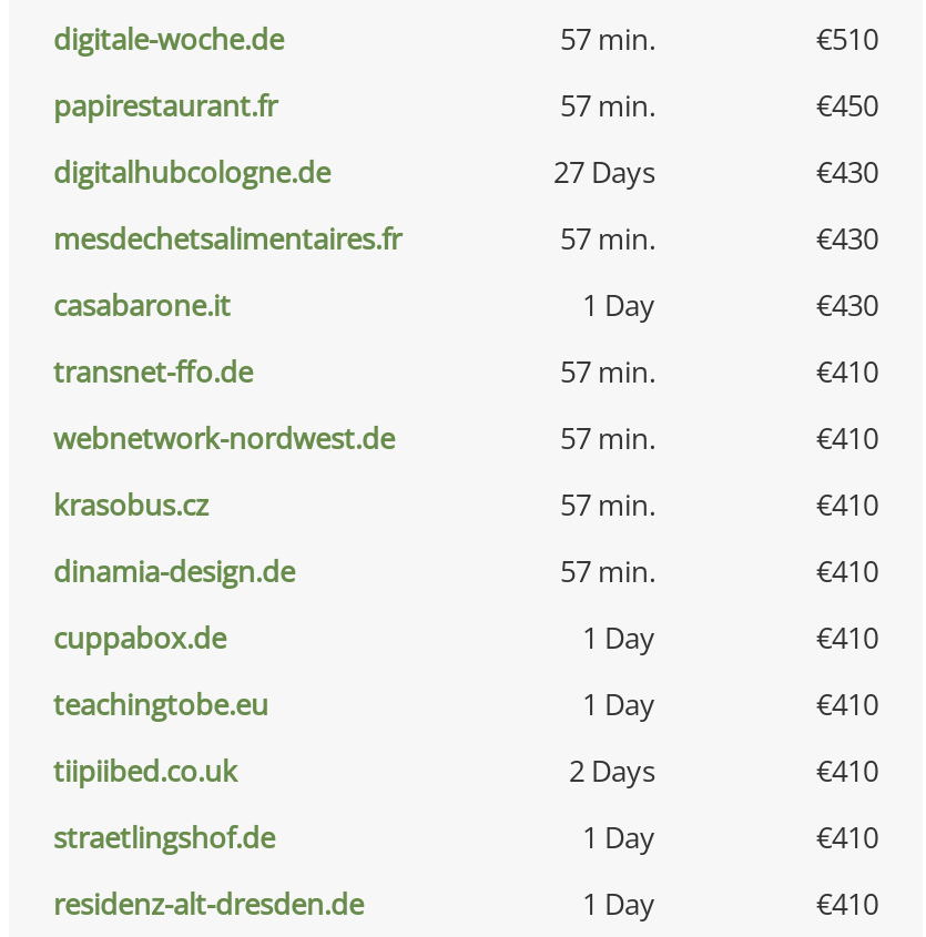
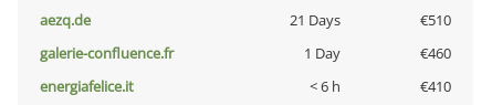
[53,19,655,59] digitale-woche.de | 57 min. -> [40,10,340,30] aezq.de | 21 Days
[53,85,878,325] papirestaurant.fr | 57 min. | €450 | digitalhubcologne.de | 27 Days | €430 | mesdechetsalimentaires.fr | 57 min. | €430 | casabarone.it -> [40,43,174,63] galerie-confluence.fr
[53,285,878,924] €430 | transnet-ffo.de | 57 min. | €410 | webnetwork-nordwest.de | 57 min. | €410 | krasobus.cz | 57 min. | €410 | dinamia-design.de | 57 min. | €410 | cuppabox.de | 1 Day | €410 | teachingtobe.eu | 1 Day | €410 | tiipiibed.co.uk | 2 Days | €410 | straetlingshof.de | 1 Day | €410 | residenz-alt-dresden.de | 1 Day -> [40,43,451,96] €460 | energiafelice.it | < 6 h

